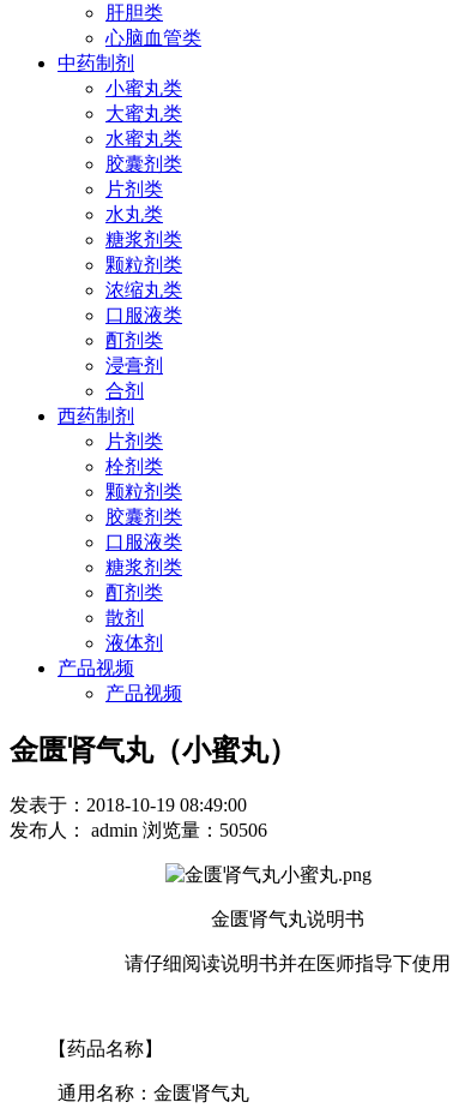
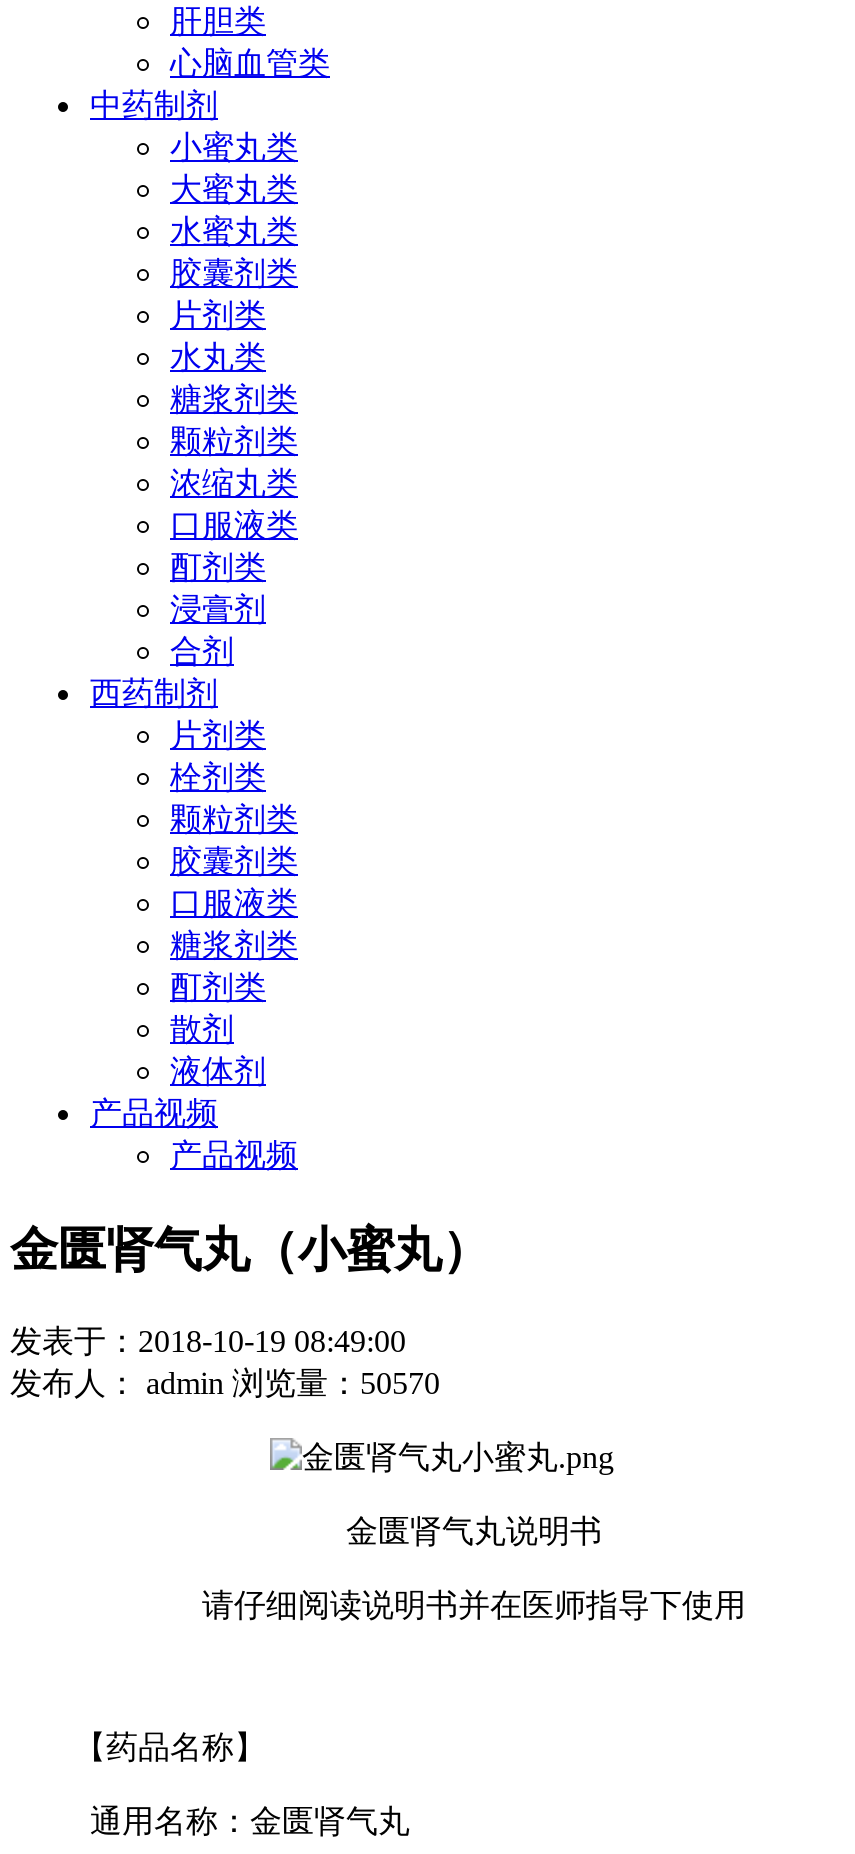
[10,820,267,840] 发布人： admin 浏览量：50506 -> [10,1366,440,1400] 发布人： admin 浏览量：50570

